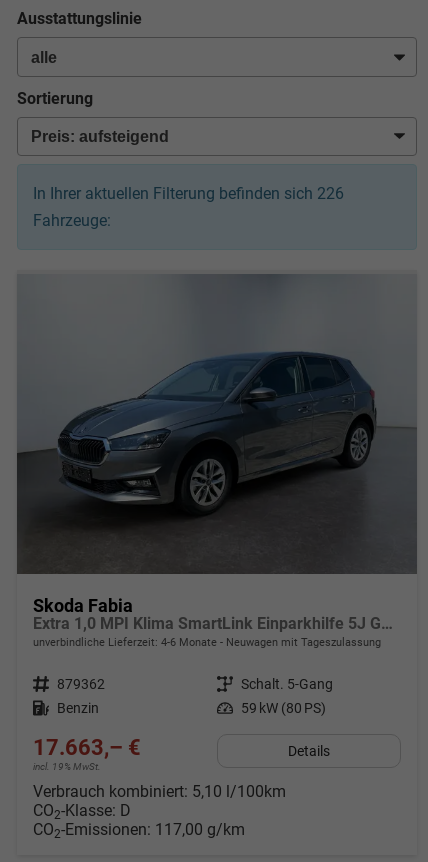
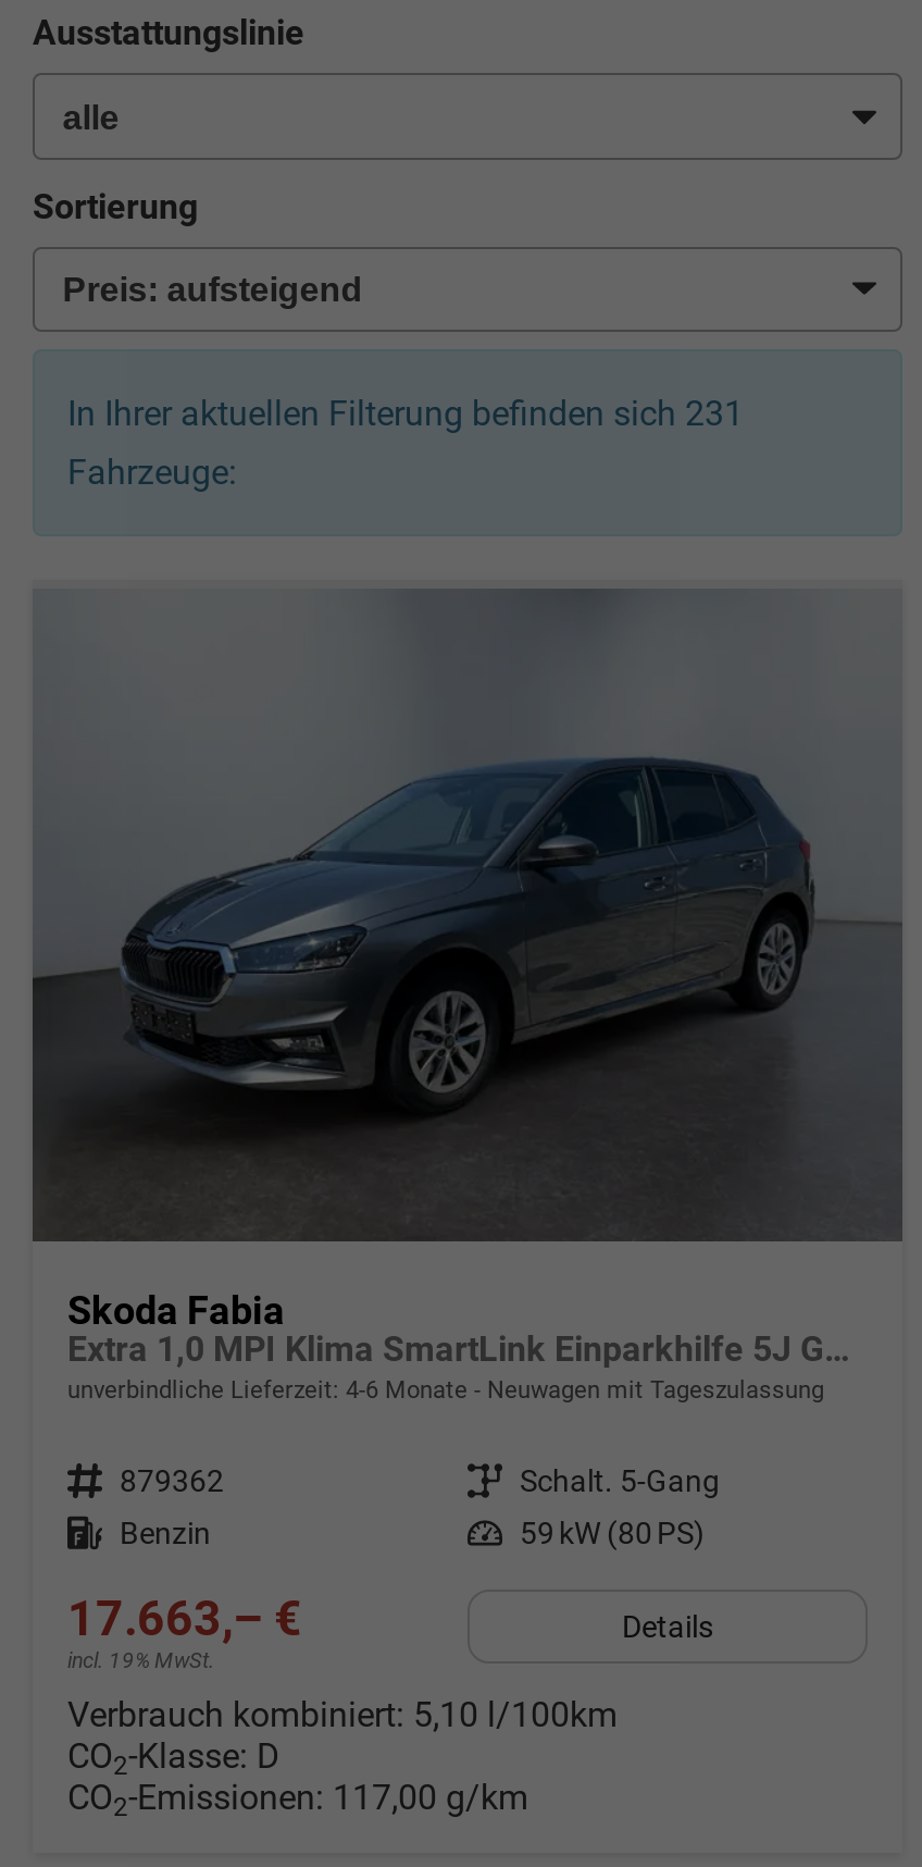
[33,184,344,203] In Ihrer aktuellen Filterung befinden sich 226 -> [67,393,744,435] In Ihrer aktuellen Filterung befinden sich 231

